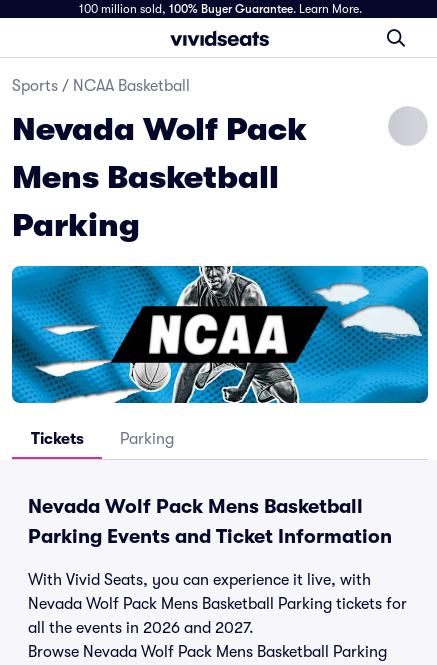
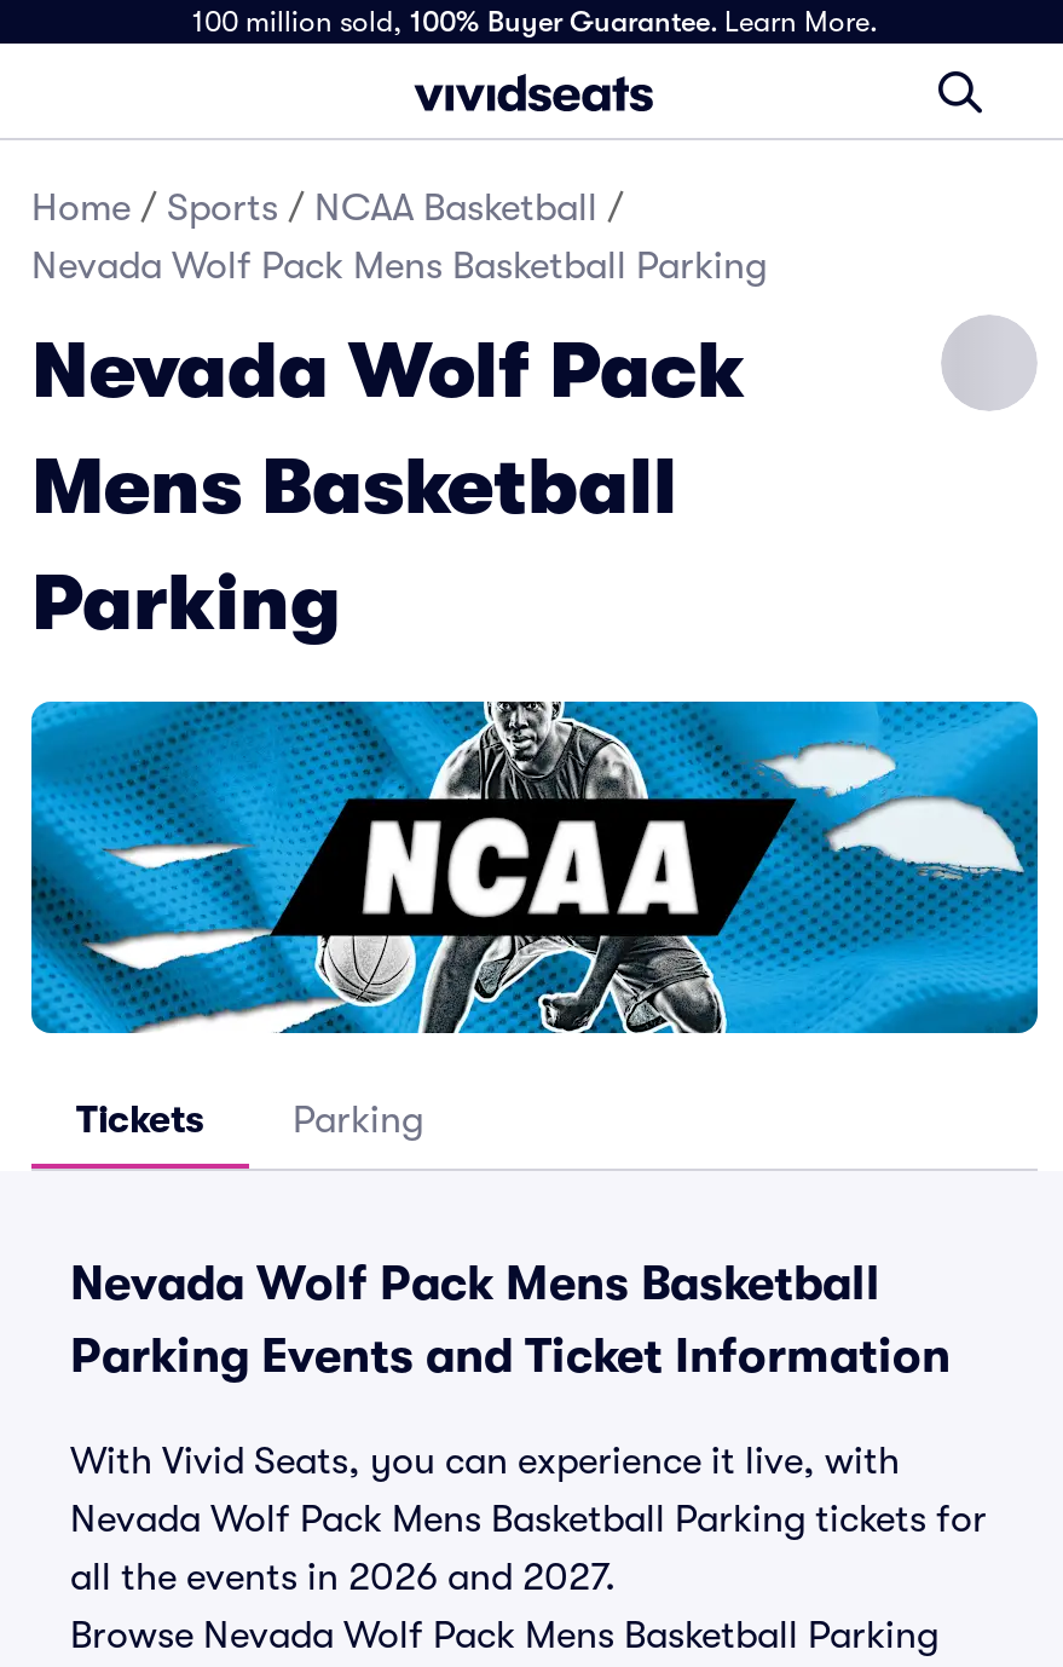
[12,77,190,95] Sports / NCAA Basketball -> [31,186,767,288] Home / Sports / NCAA Basketball / | Nevada Wolf Pack Mens Basketball Parking

